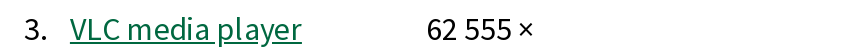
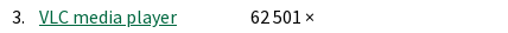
[426,8,534,48] 62 555 × -> [250,5,315,28] 62 501 ×

